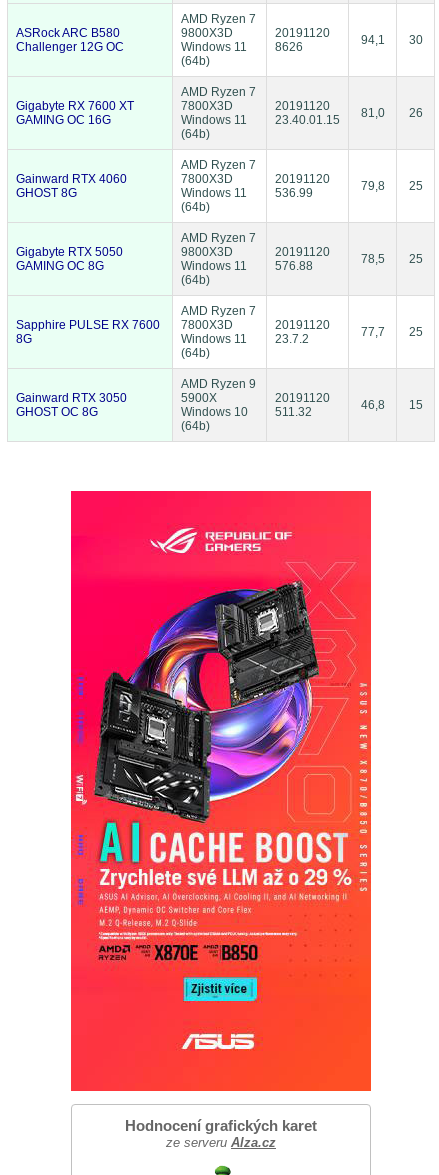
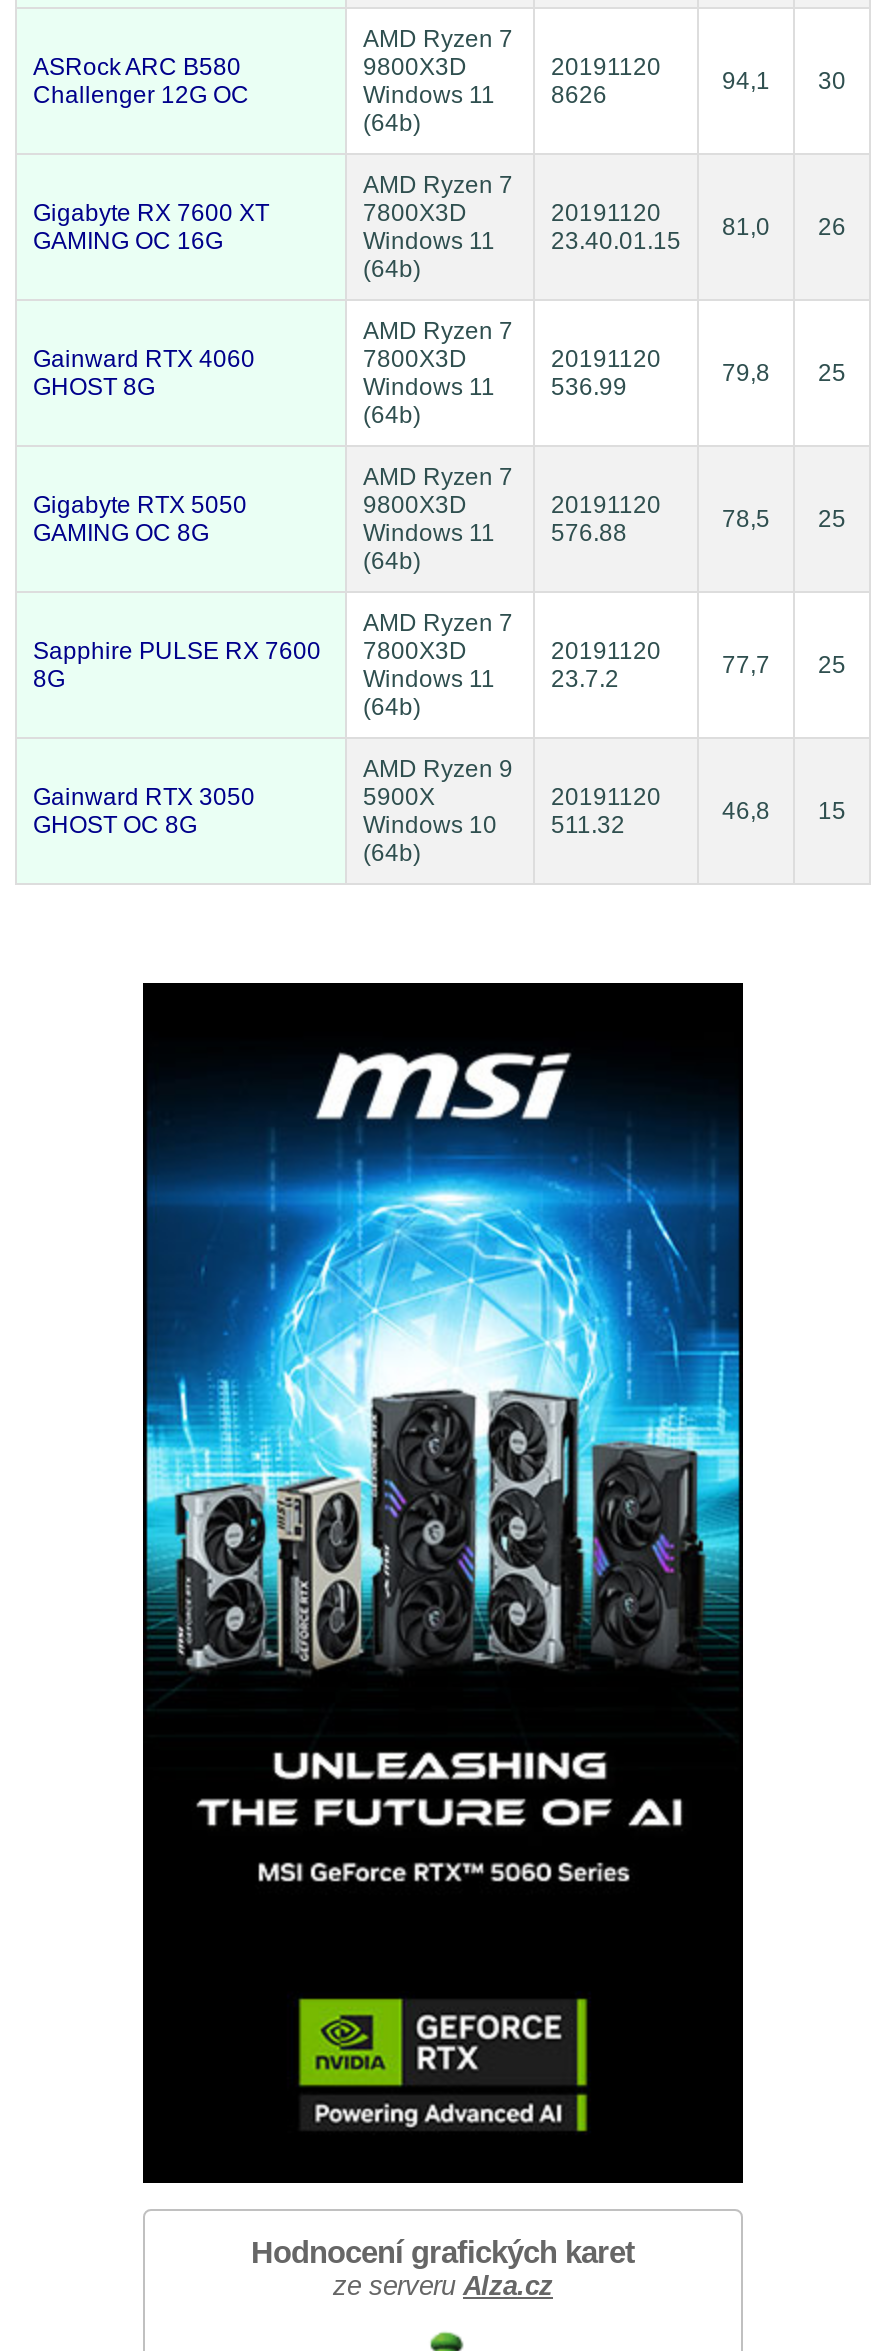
[70,490,372,1092] [image] -> [141,981,745,2185] [image]

